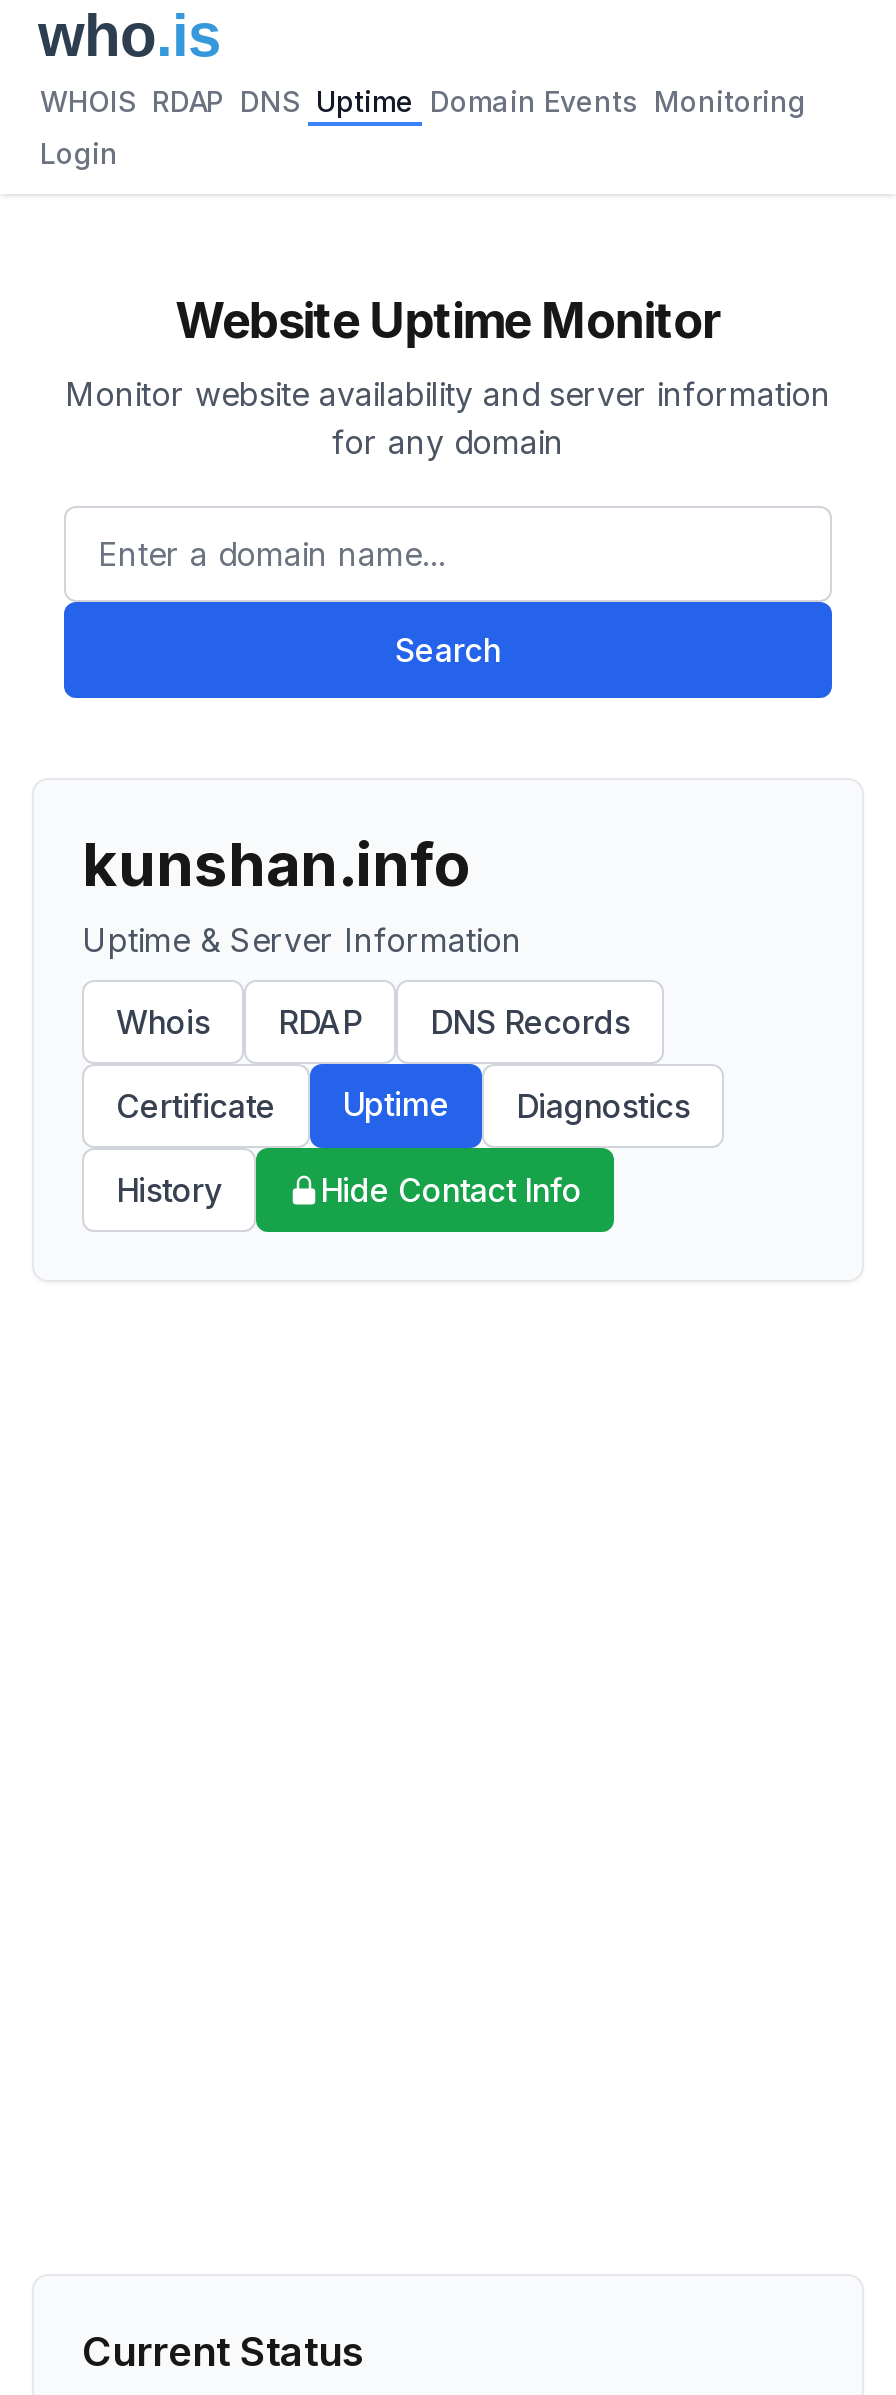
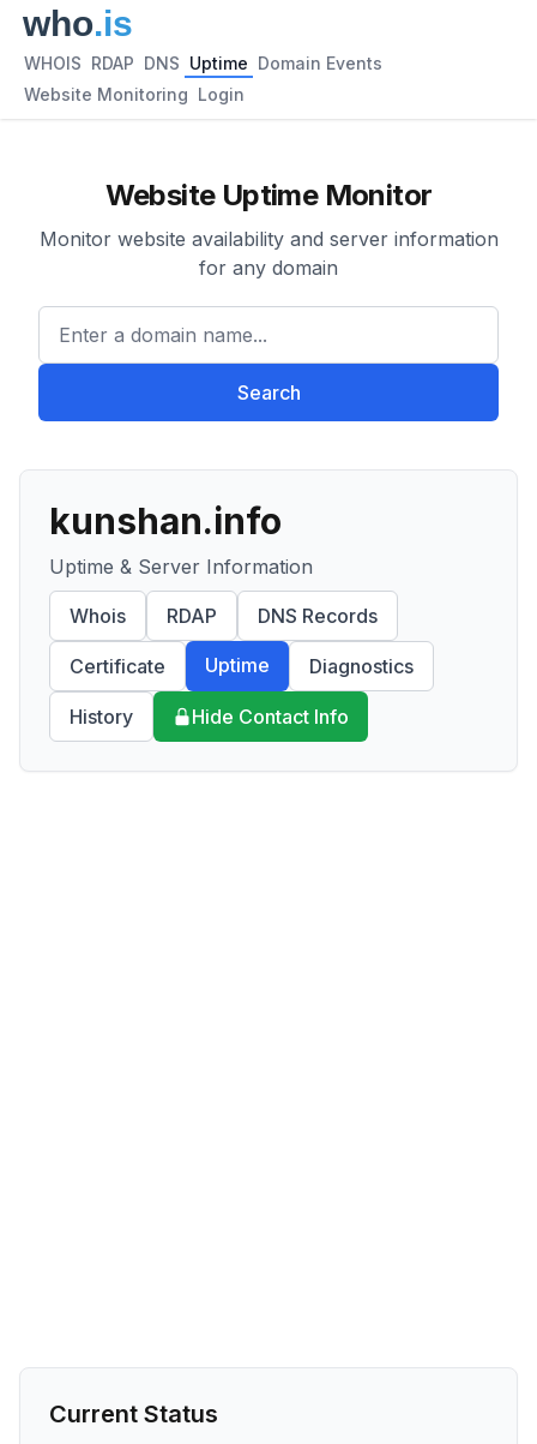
[40,84,806,118] WHOIS RDAP DNS Uptime Domain Events Monitoring -> [24,53,382,73] WHOIS RDAP DNS Uptime Domain Events
[40,136,118,170] Login -> [24,84,245,104] Website Monitoring Login

